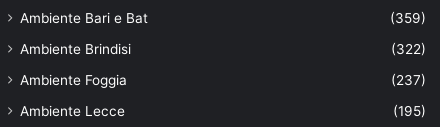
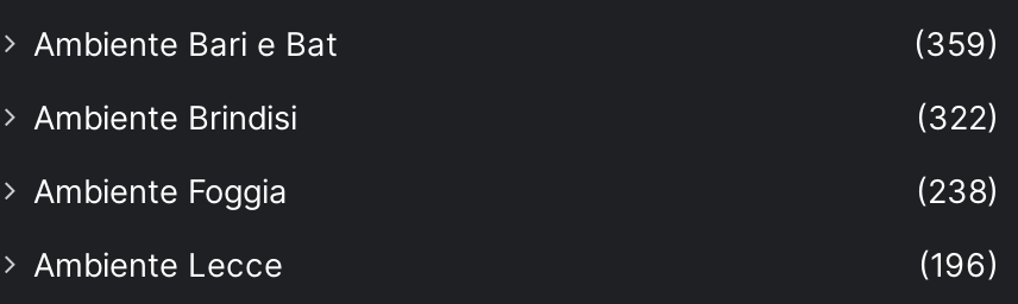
[391,72,426,88] (237) -> [916,173,999,211] (238)
[393,103,426,119] (195) -> [918,247,999,285] (196)

